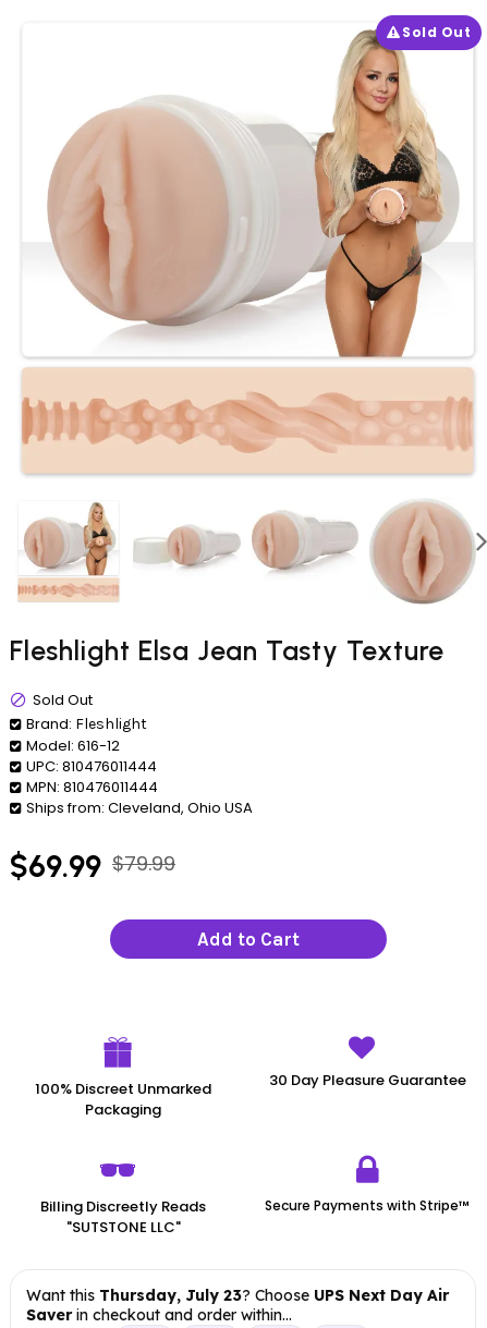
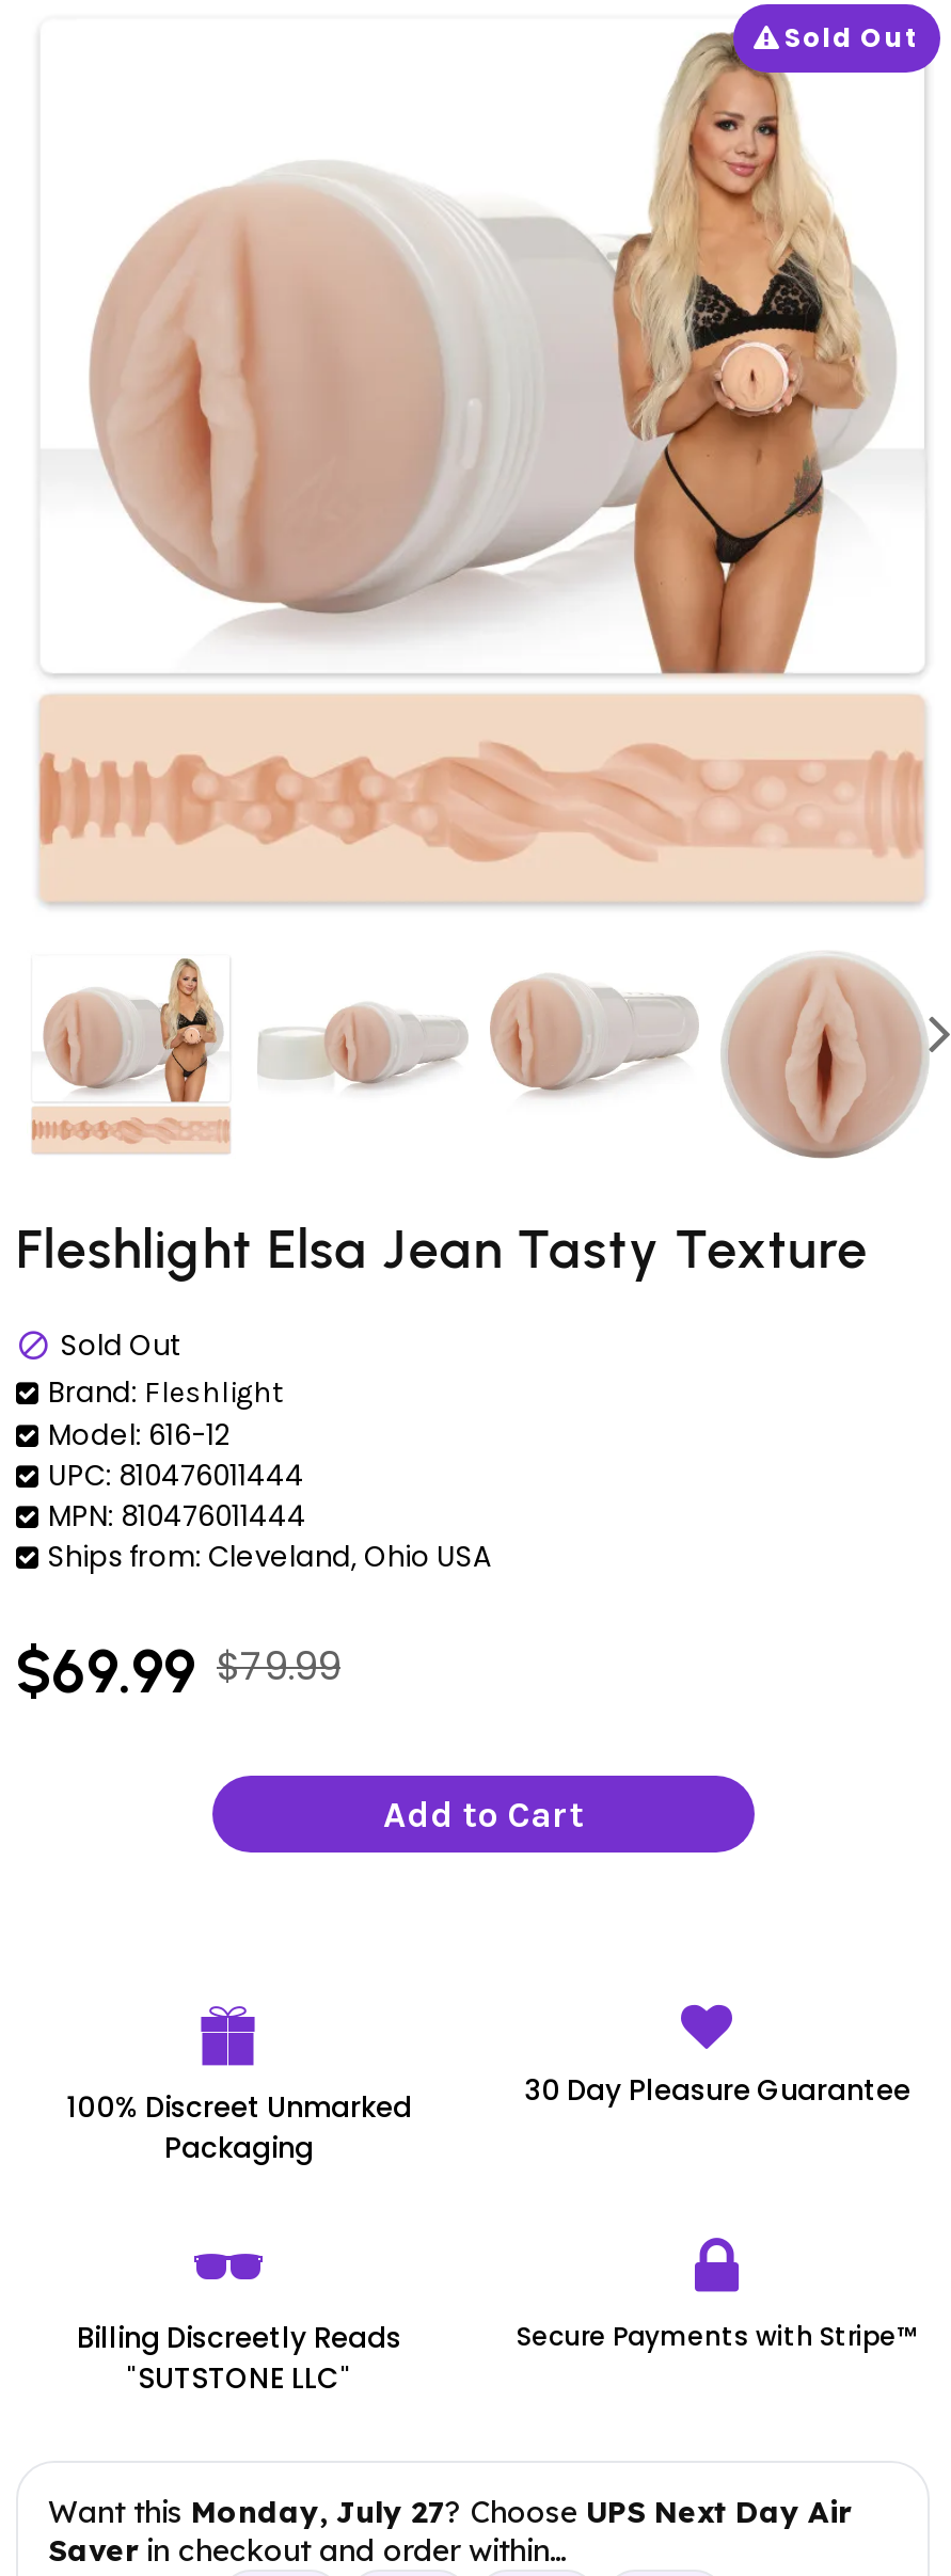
[26,1286,449,1305] Want this Thursday, July 23? Choose UPS Next Day Air -> [48,2493,851,2531] Want this Monday, July 27? Choose UPS Next Day Air

